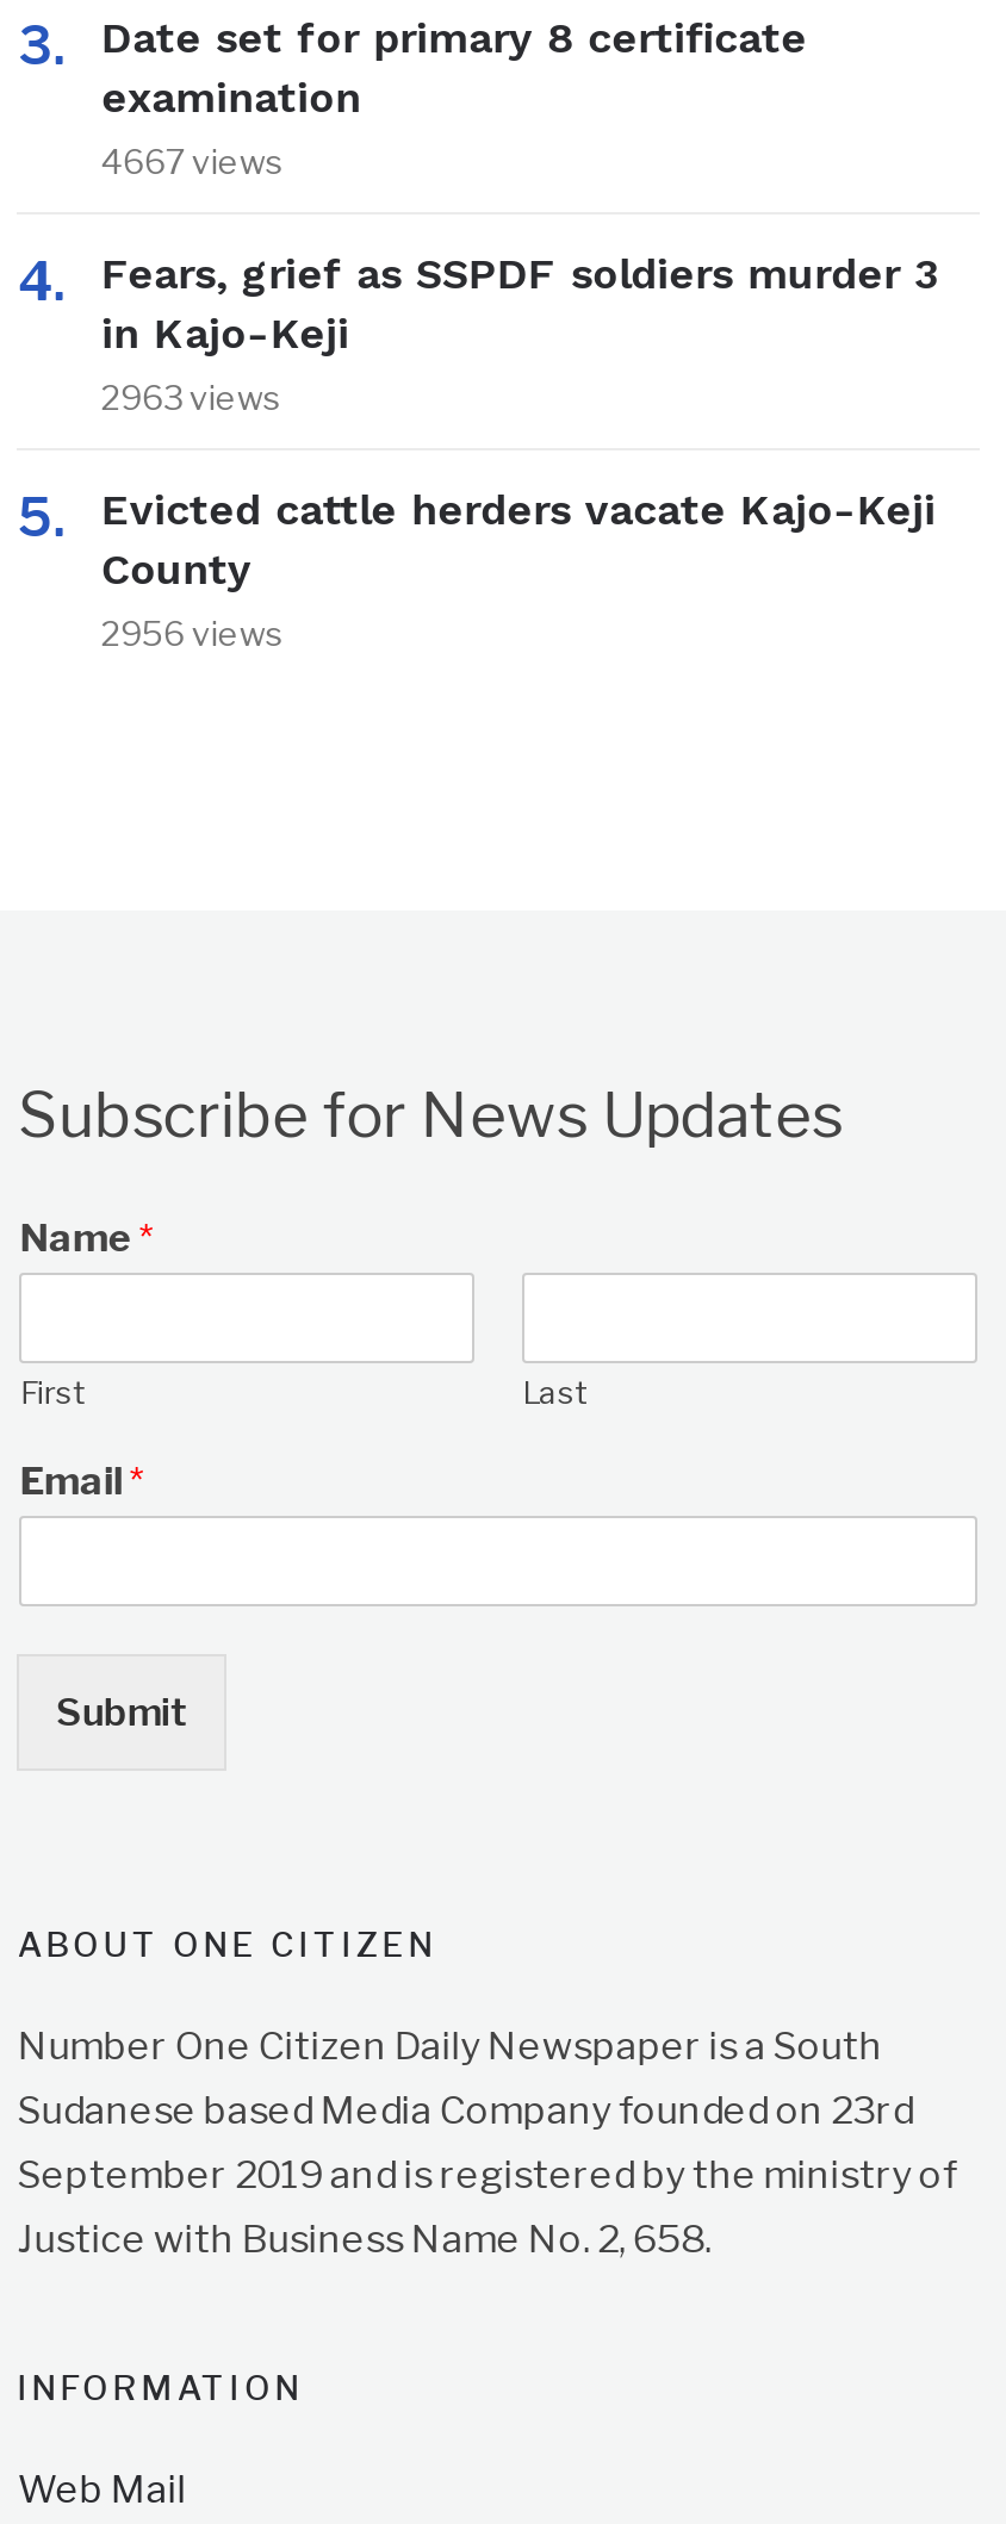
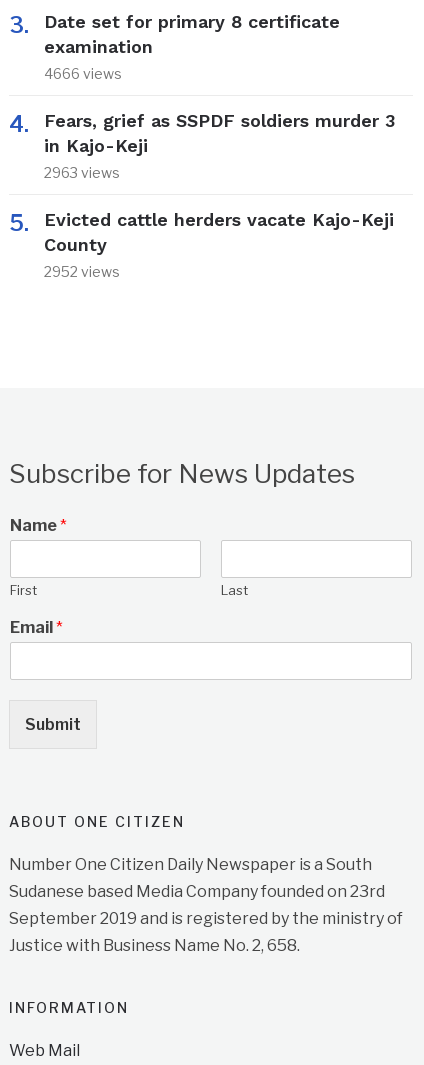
[101,141,285,181] 4667 views -> [44,65,122,82] 4666 views
[101,613,285,653] 2956 views -> [44,263,120,280] 2952 views

